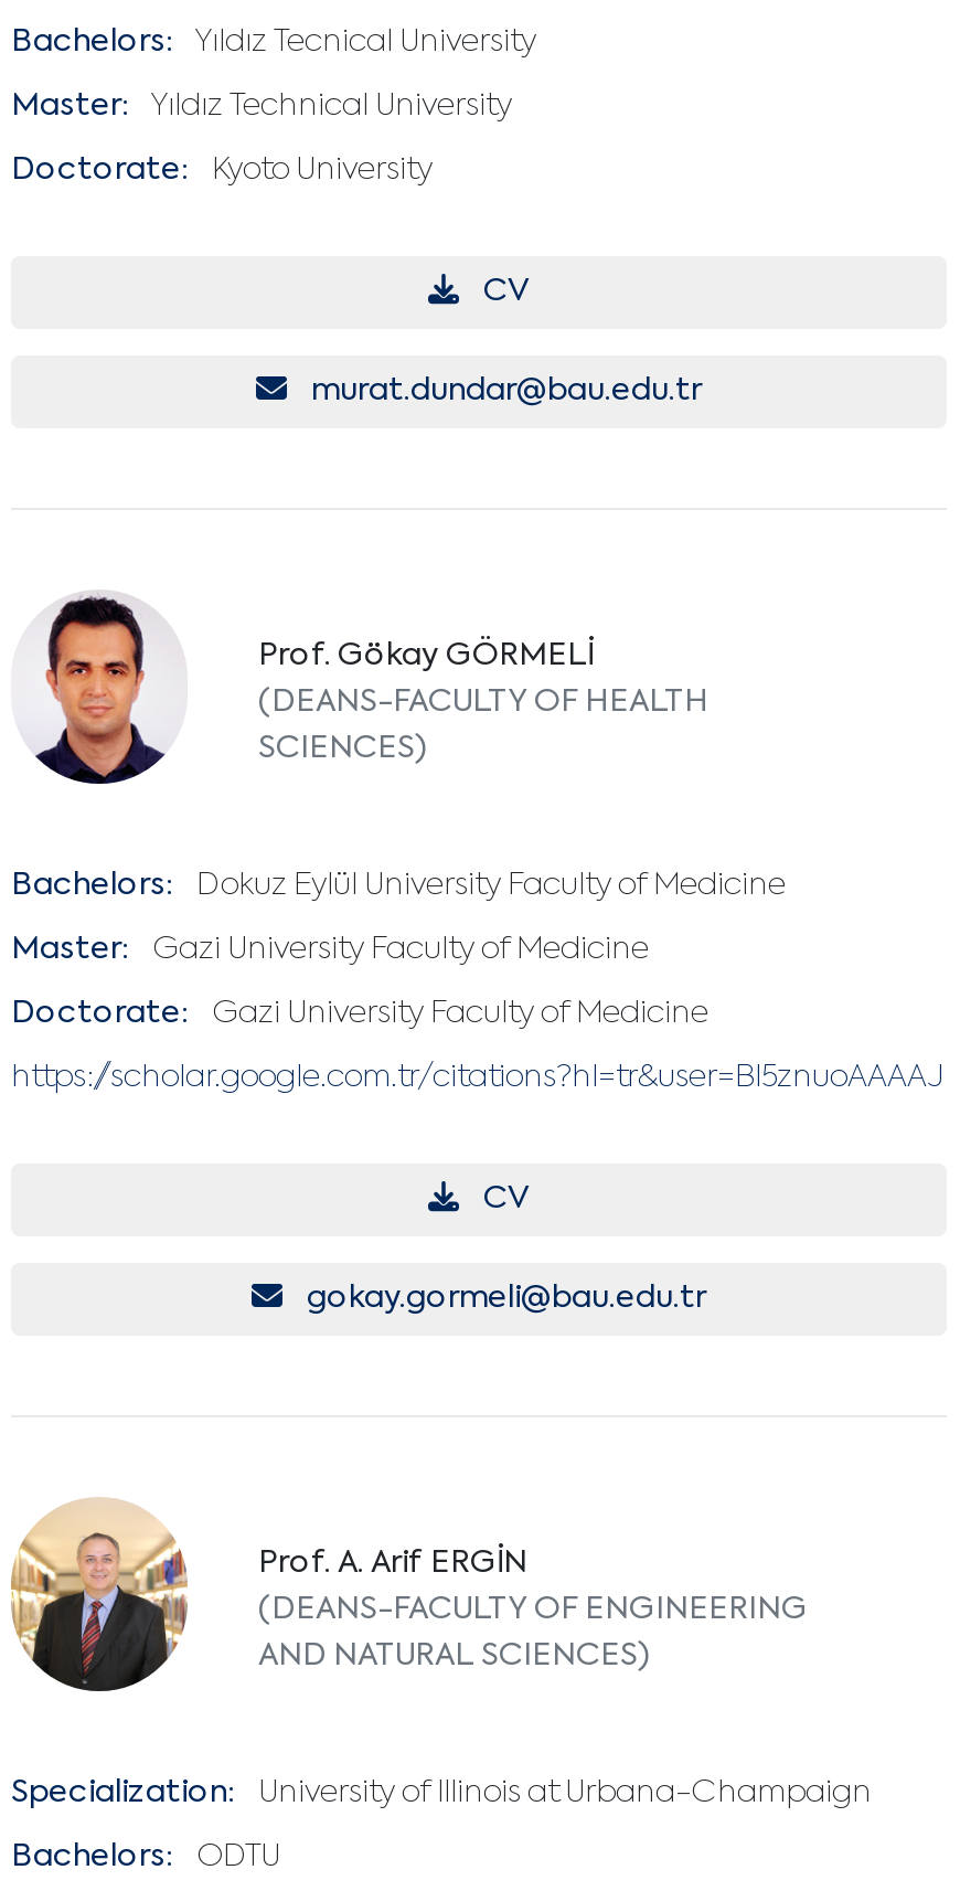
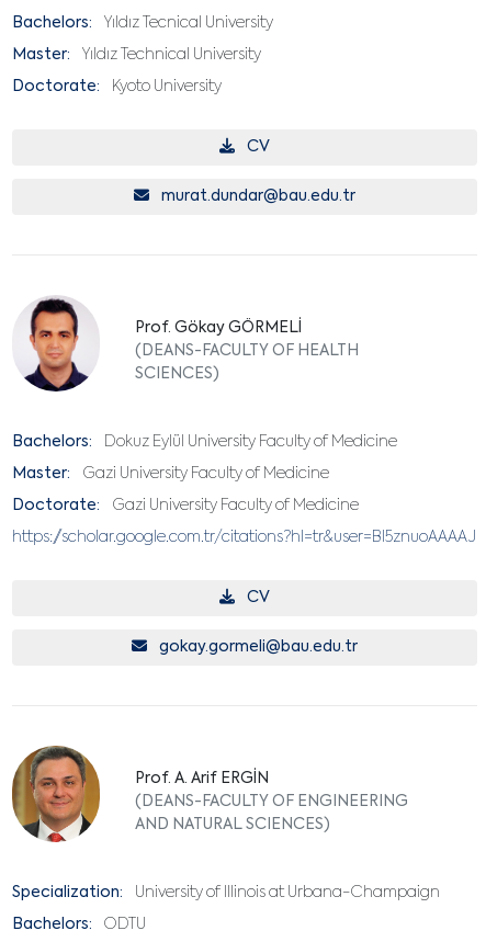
[11,1499,188,1693] [image] -> [11,746,101,843] [image]

